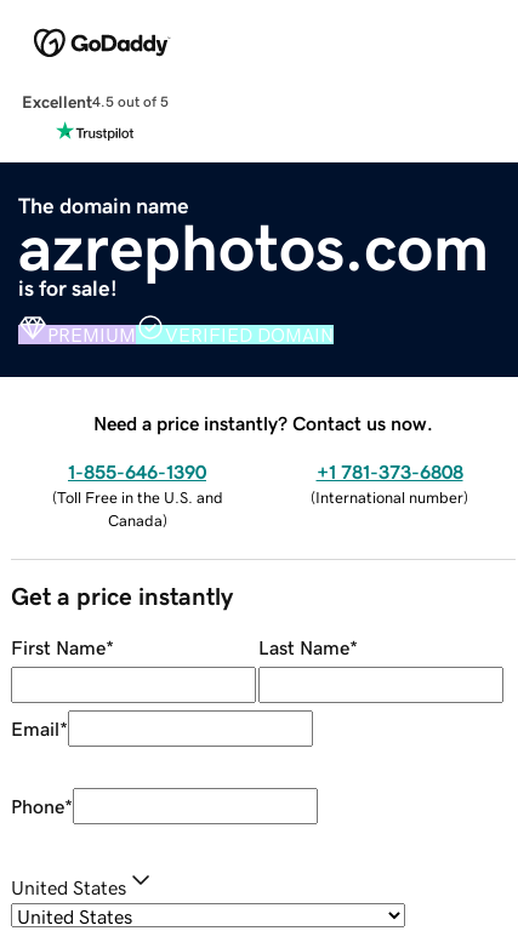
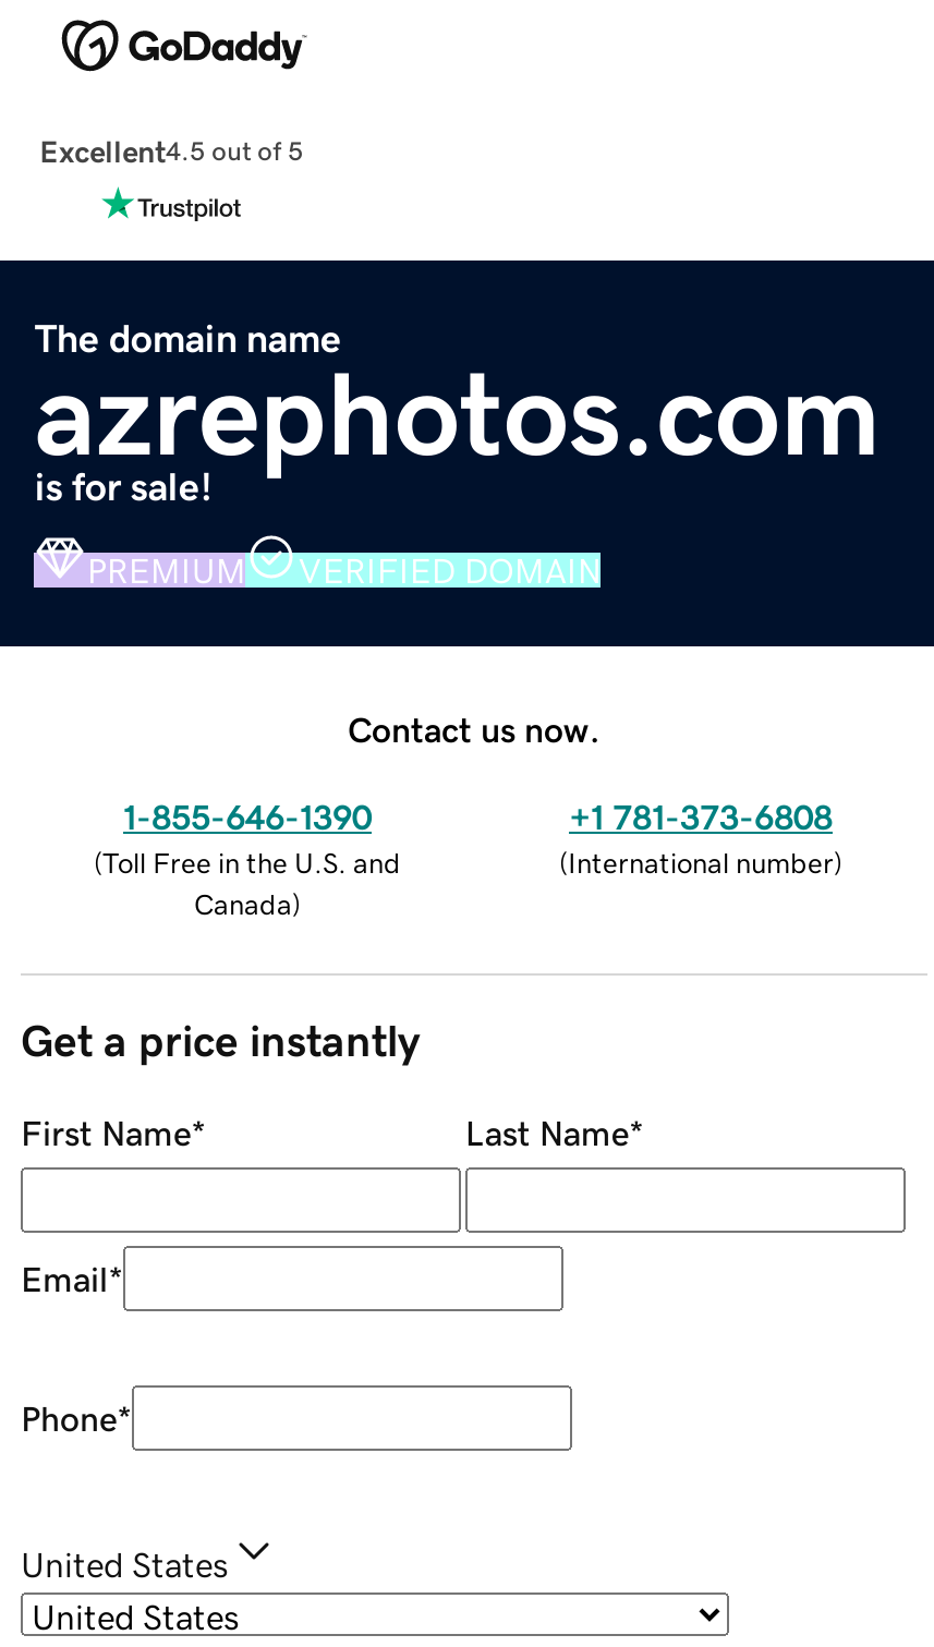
[93,413,433,432] Need a price instantly? Contact us now. -> [348,711,601,746] Contact us now.

